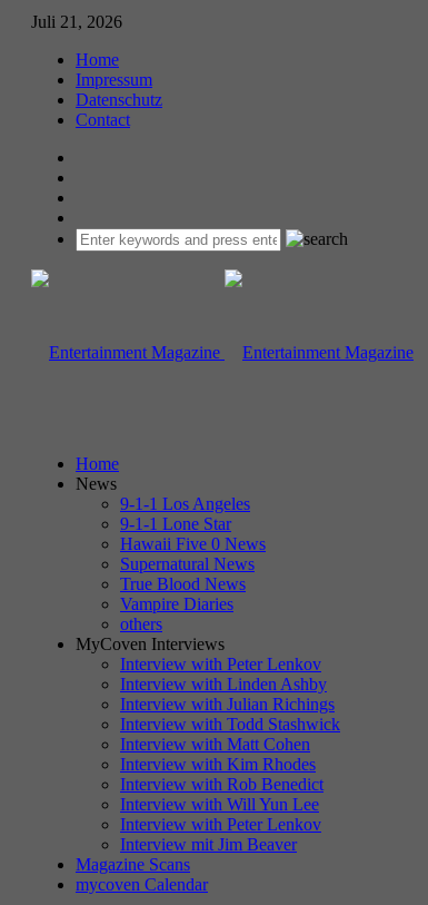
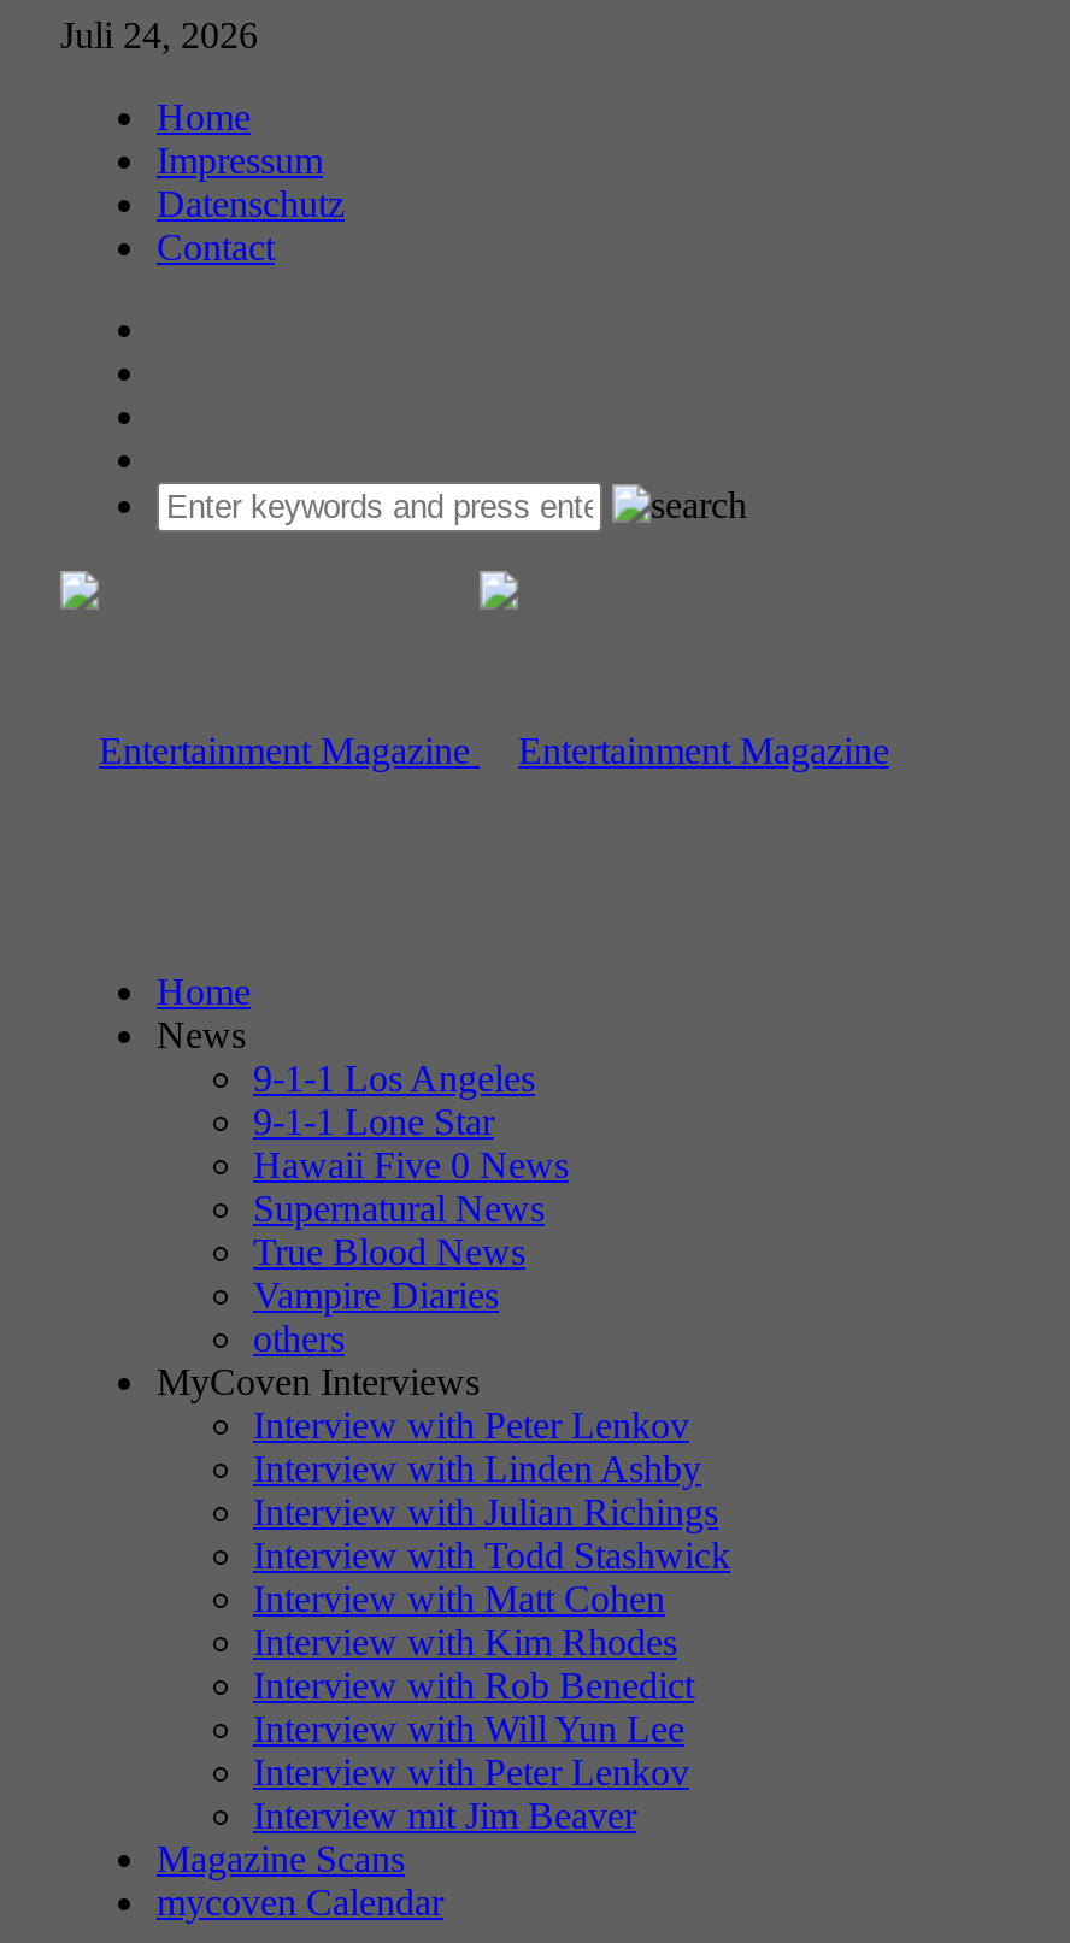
[31,12,122,31] Juli 21, 2026 -> [60,14,258,55] Juli 24, 2026

